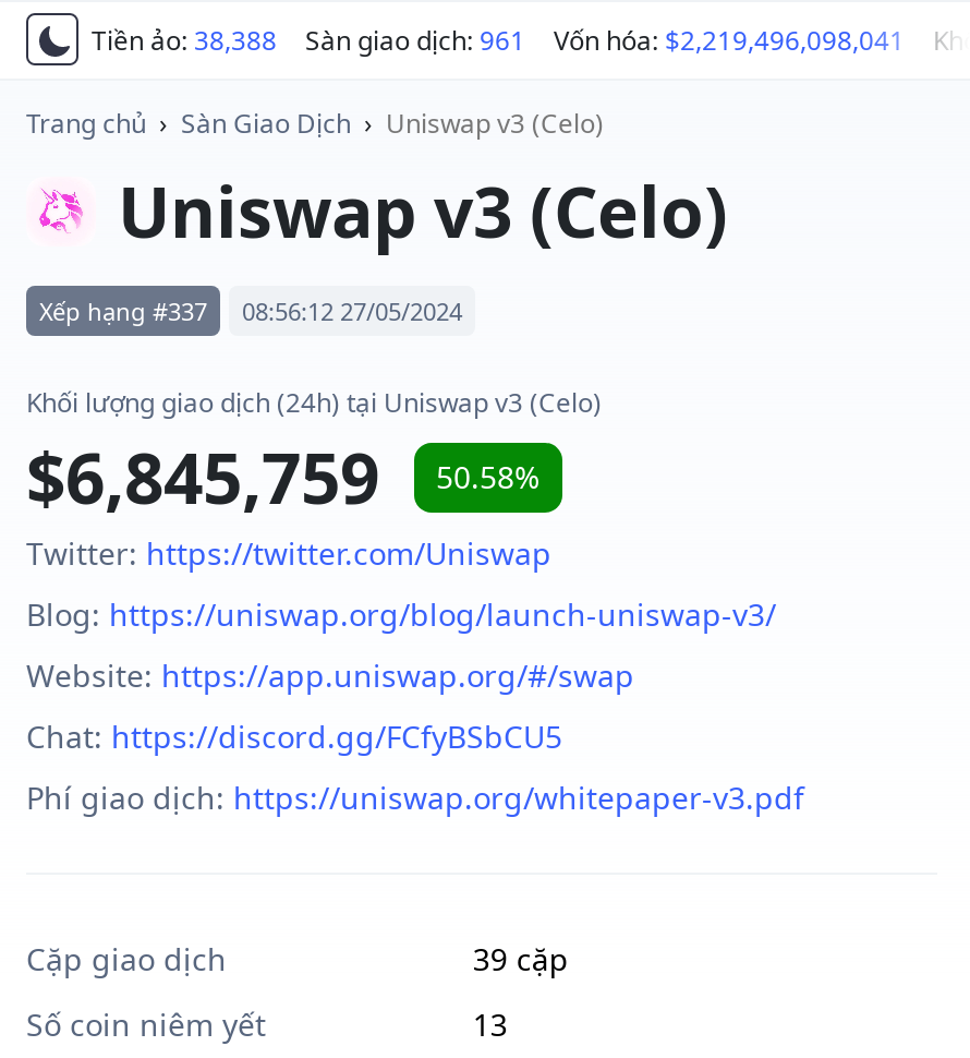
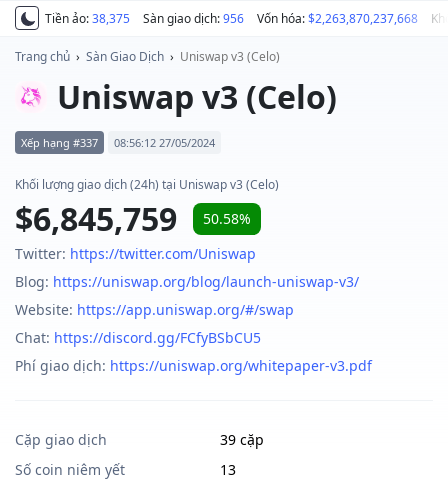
[92,22,277,59] Tiền ảo: 38,388 -> [45,10,130,27] Tiền ảo: 38,375
[305,22,525,59] Sàn giao dịch: 961 -> [143,10,244,27] Sàn giao dịch: 956
[554,22,905,59] Vốn hóa: $2,219,496,098,041 -> [257,10,418,27] Vốn hóa: $2,263,870,237,668

